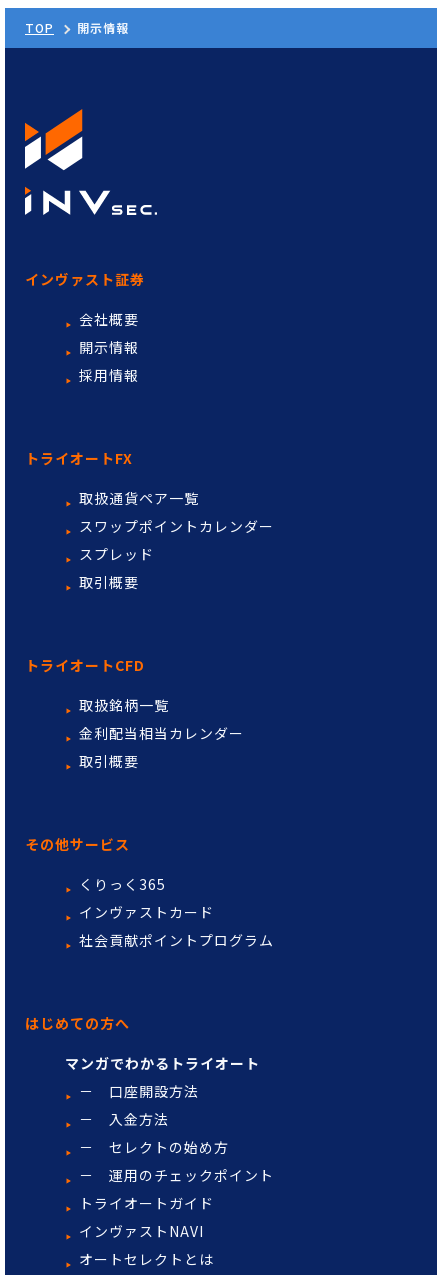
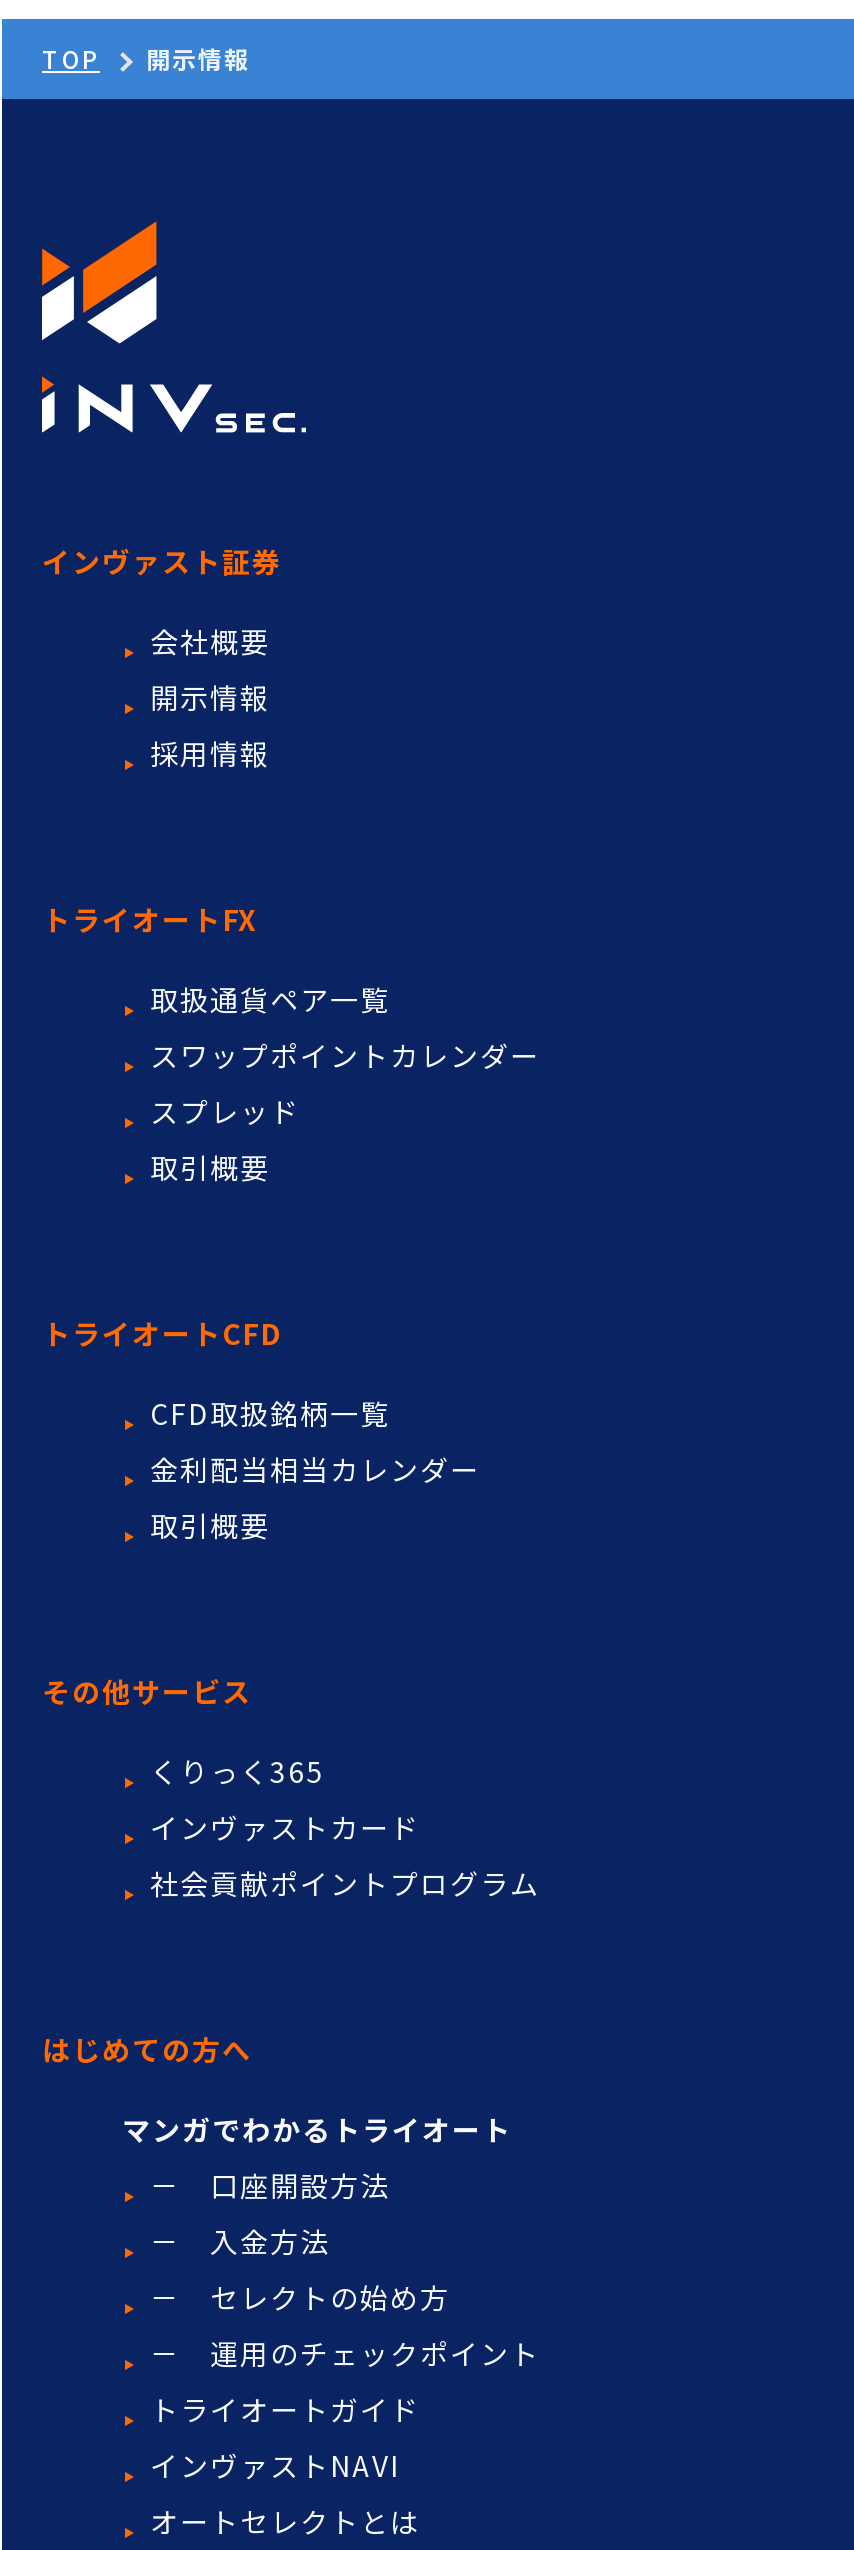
[79,695,169,715] 取扱銘柄一覧 -> [150,1393,390,1433] CFD取扱銘柄一覧

